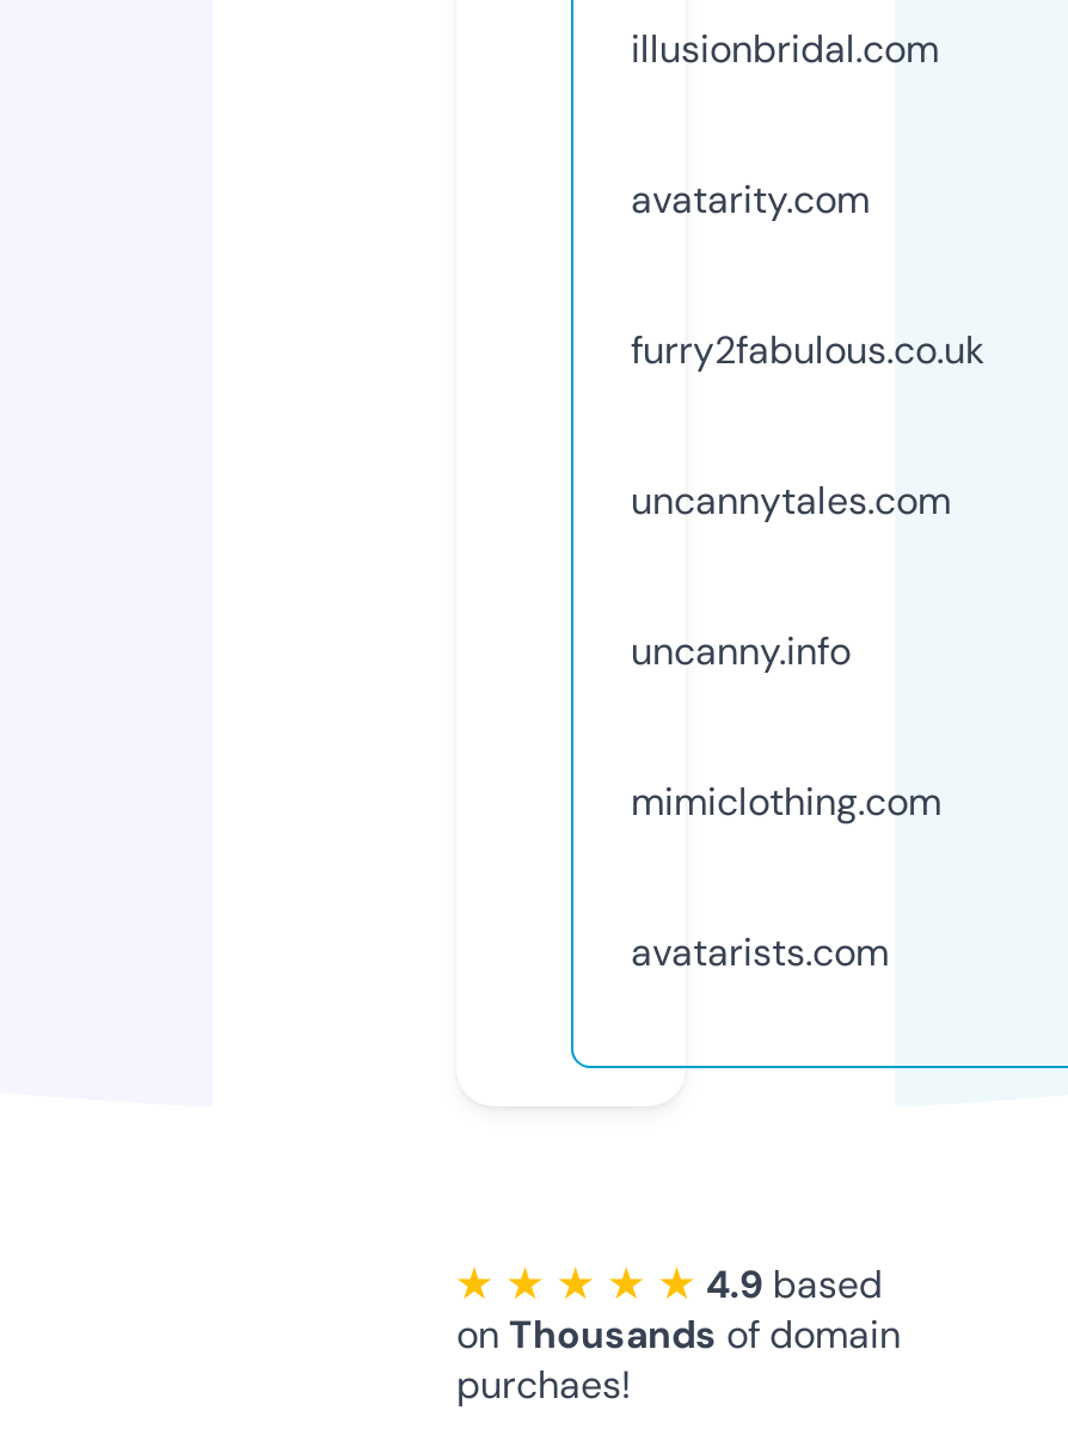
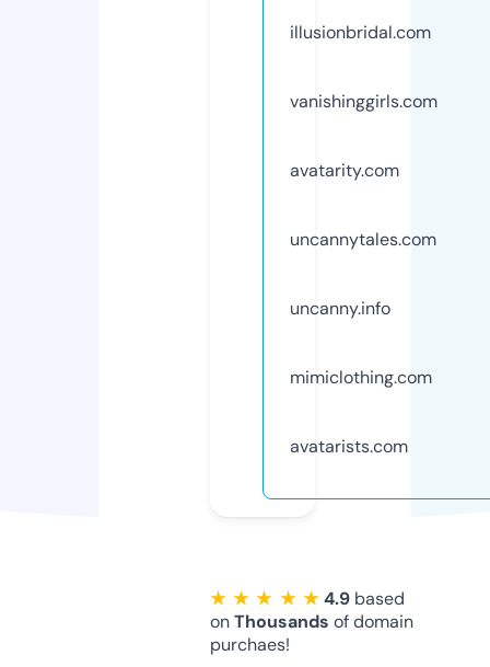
none -> [290,90,437,113] vanishinggirls.com
moved [631,174,870,224] -> [290,159,399,182]: avatarity.com
[631,325,984,375] furry2fabulous.co.uk -> none

